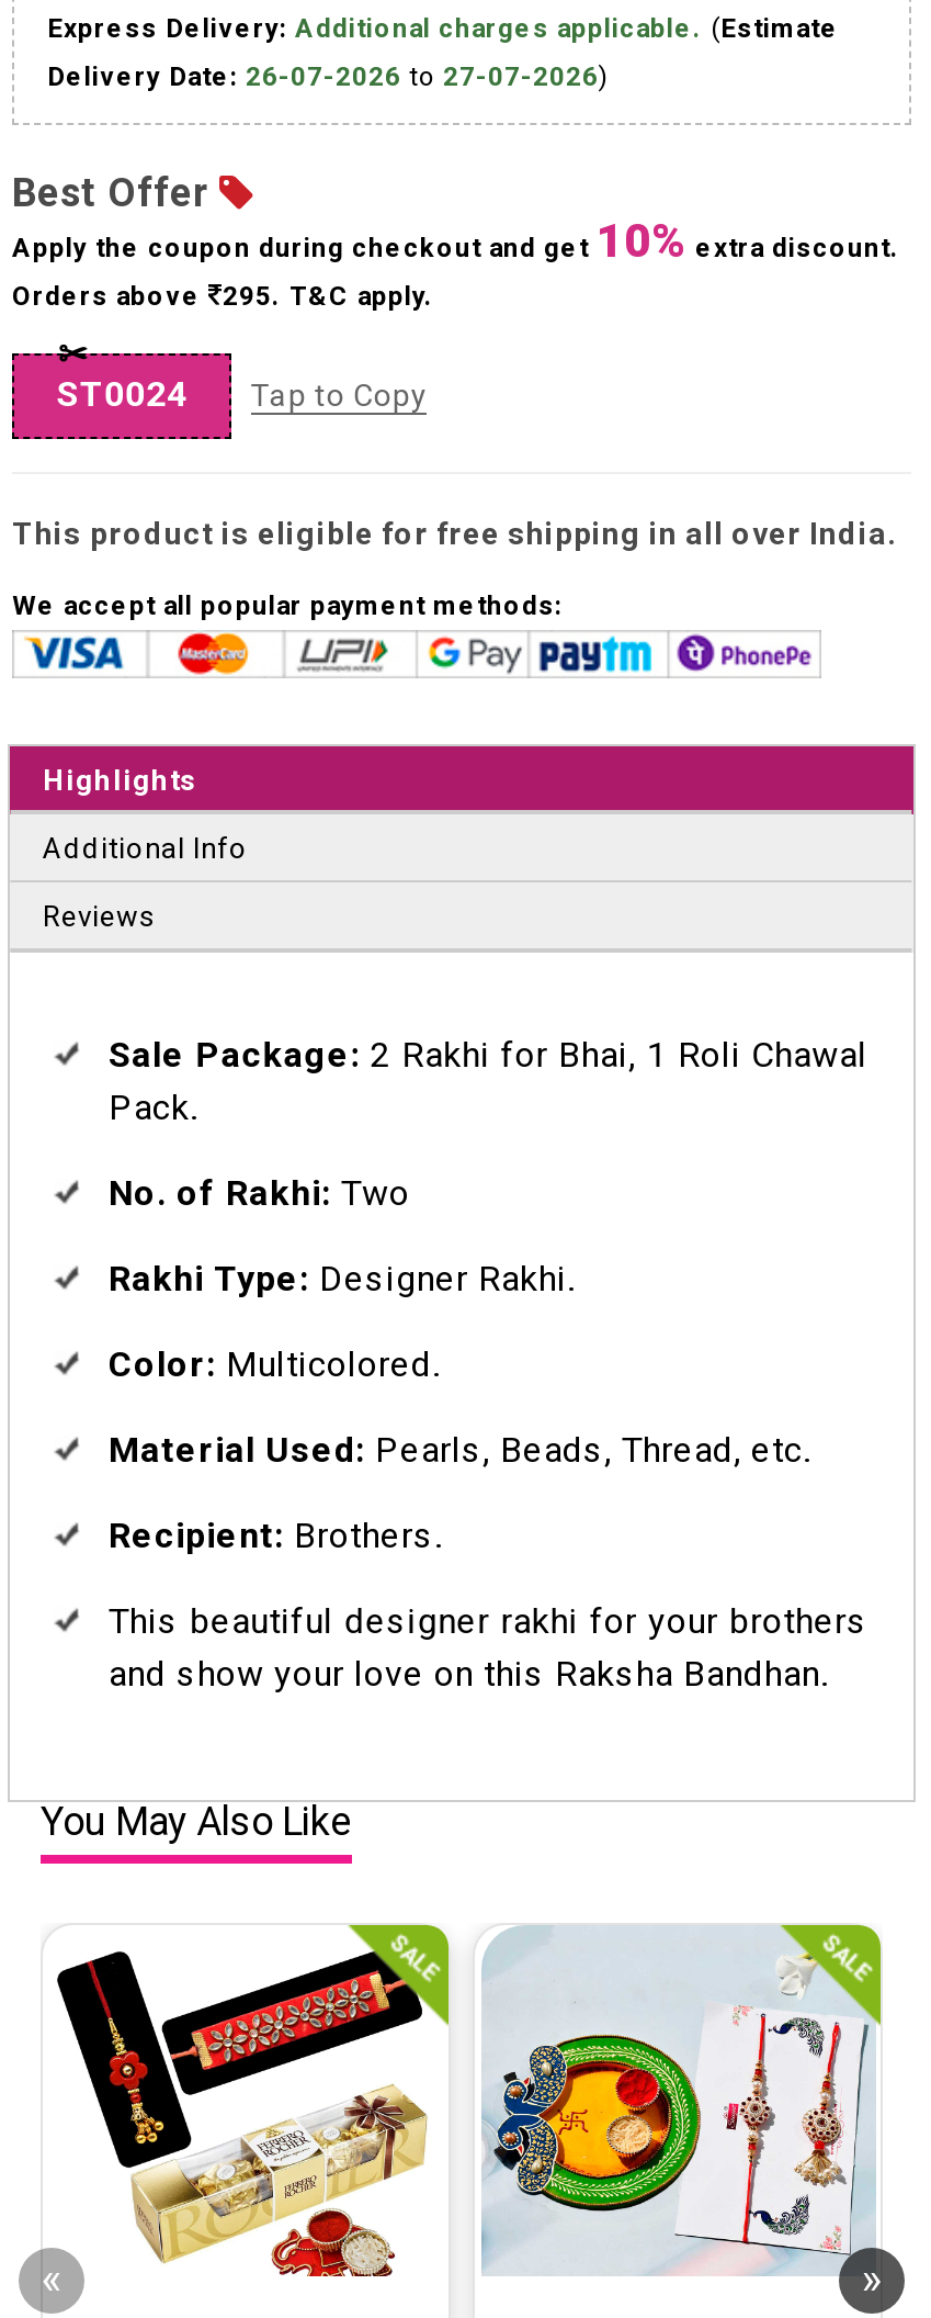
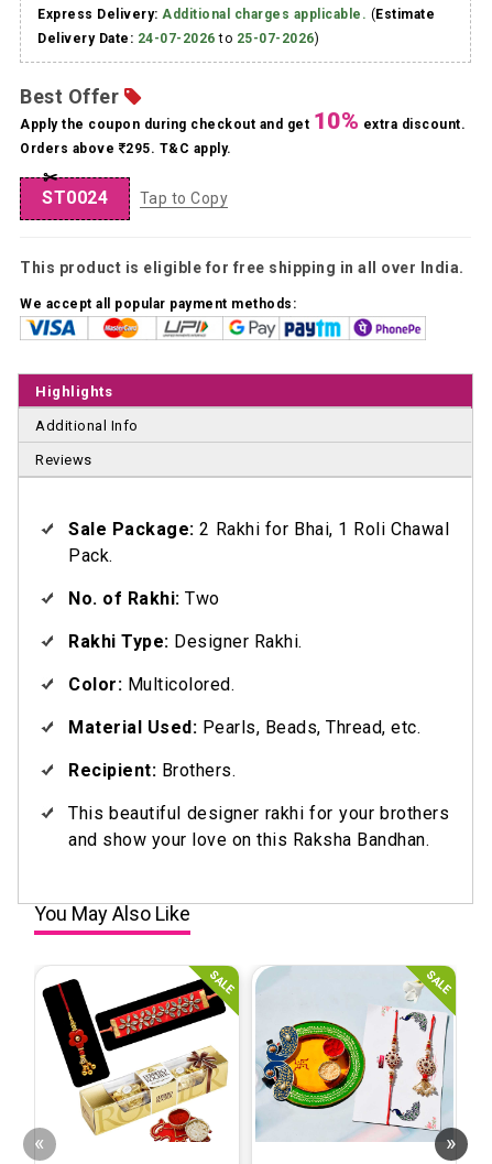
[47,61,609,92] Delivery Date: 26-07-2026 to 27-07-2026) -> [37,31,319,46] Delivery Date: 24-07-2026 to 25-07-2026)

